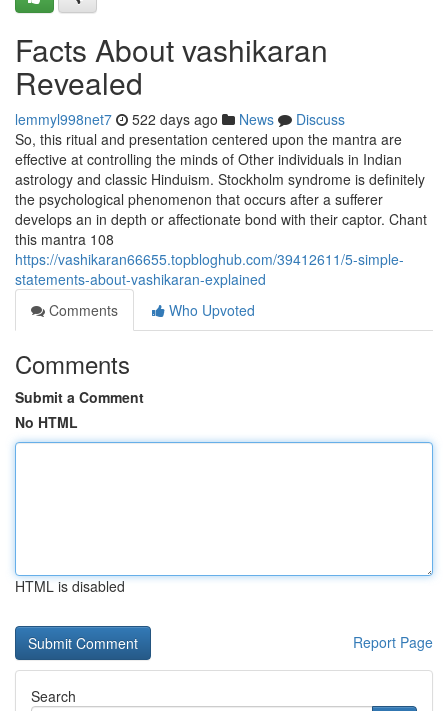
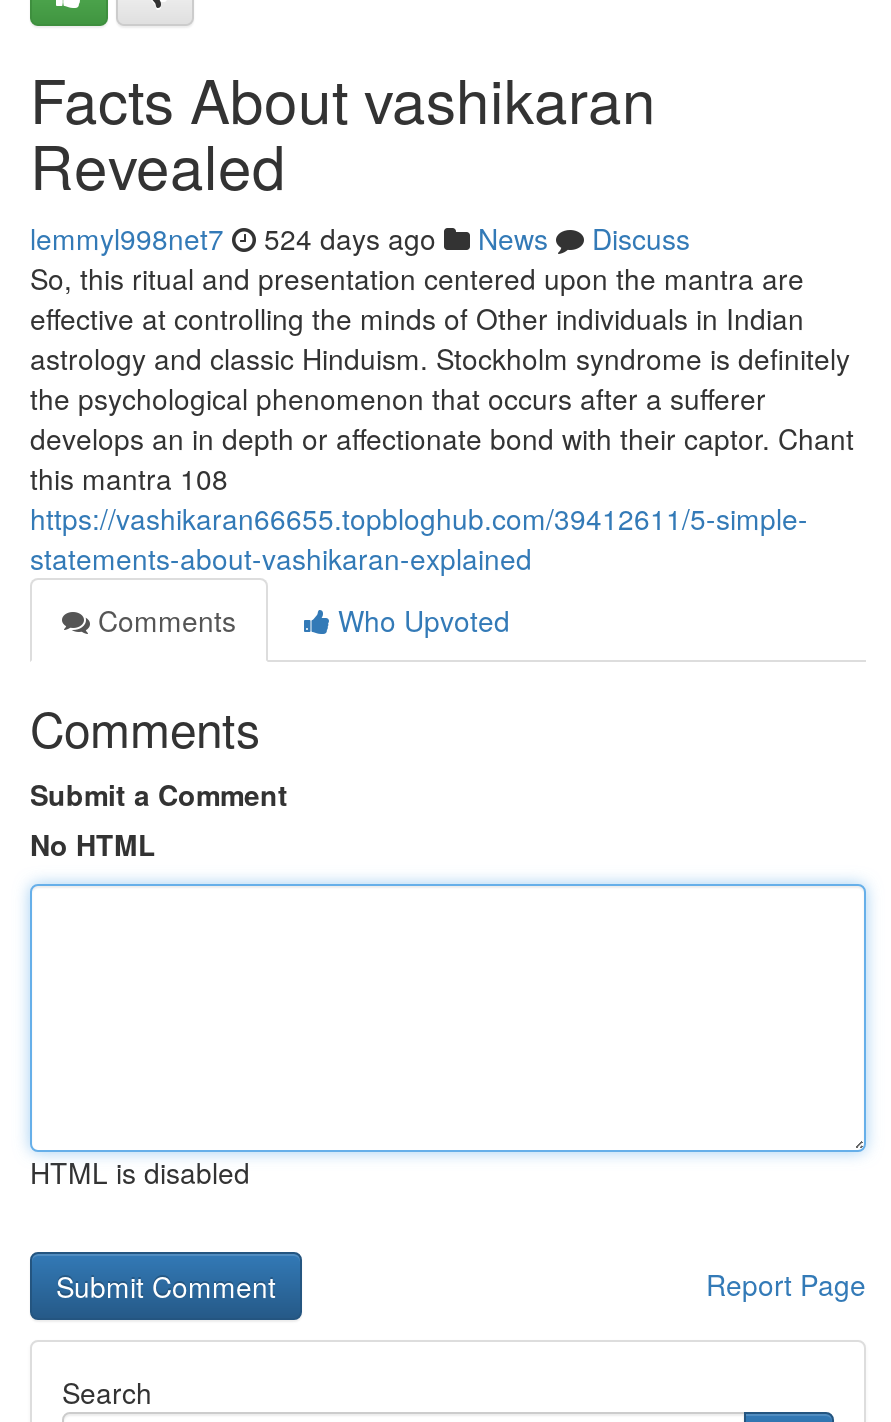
[15,109,345,129] lemmyl998net7 522 days ago News Discuss -> [30,218,690,258] lemmyl998net7 524 days ago News Discuss

